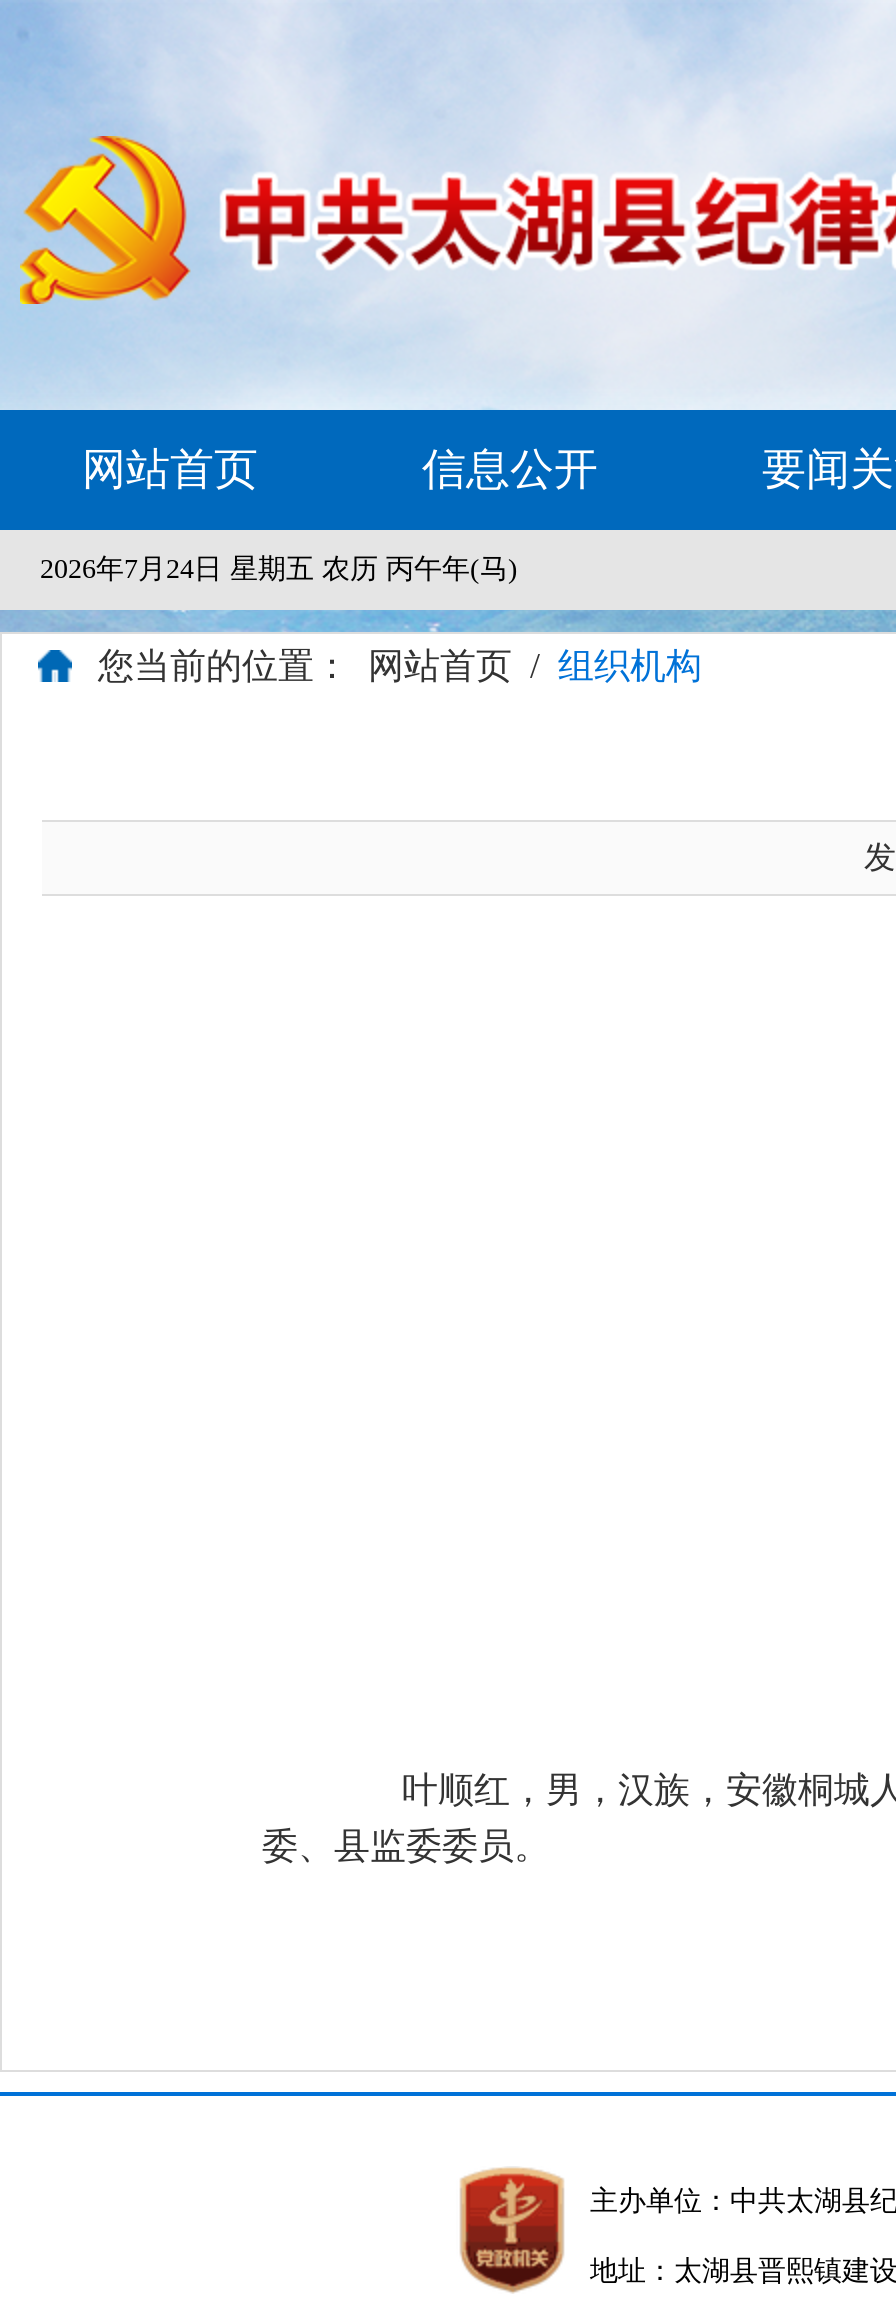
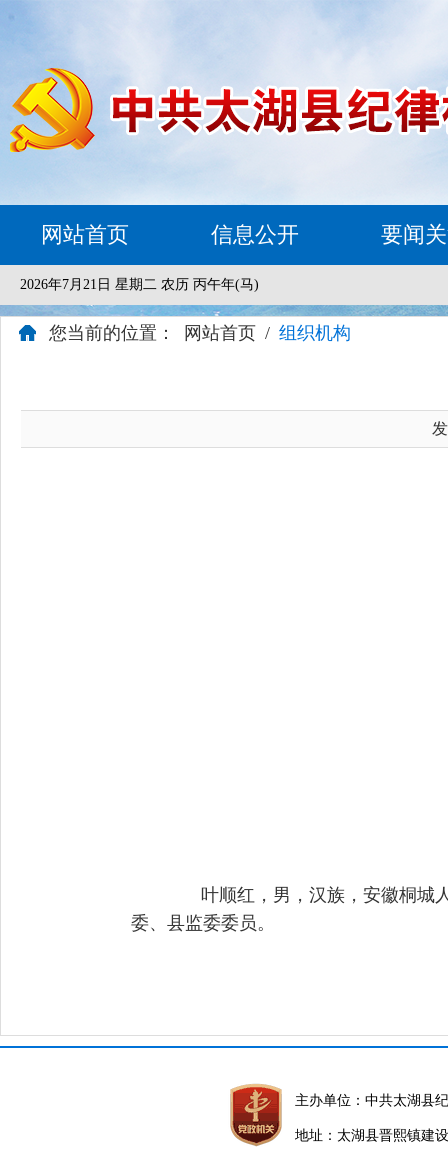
[40,554,518,584] 2026年7月24日 星期五 农历 丙午年(马) -> [20,277,259,292] 2026年7月21日 星期二 农历 丙午年(马)

